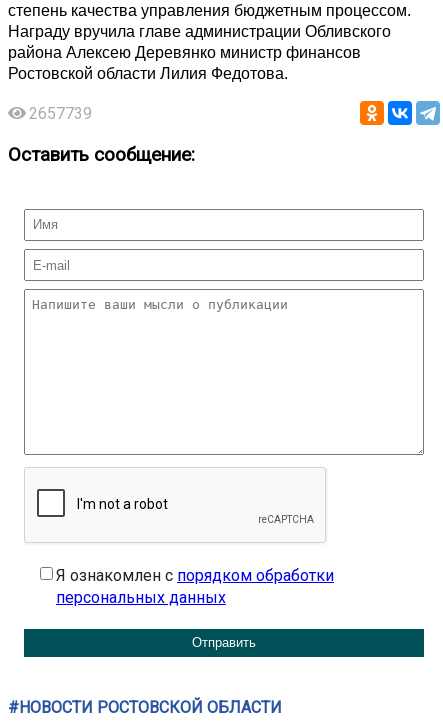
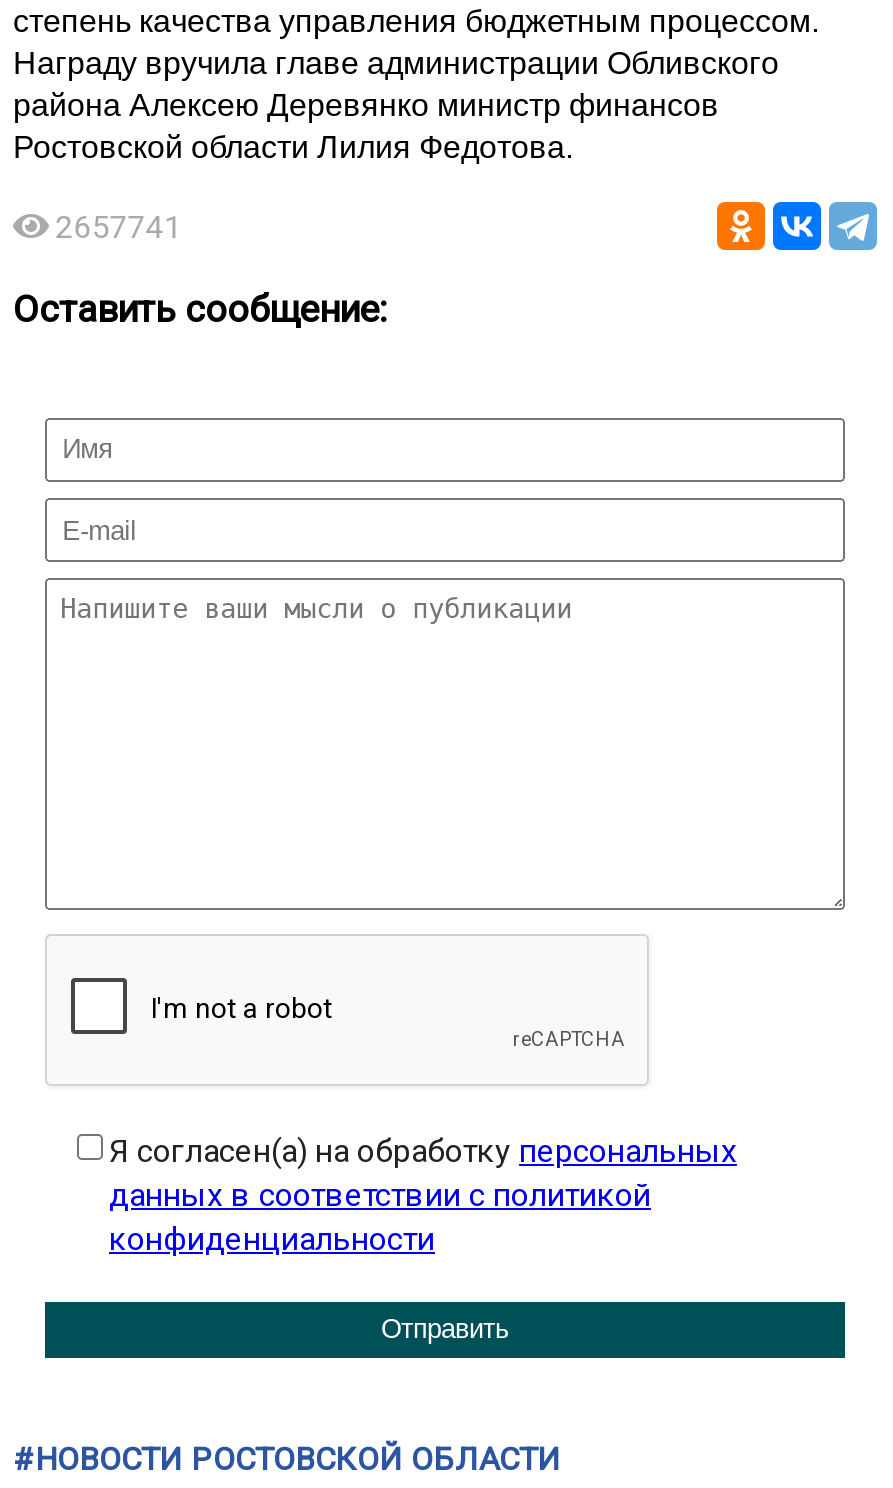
[29,104,92,123] 2657739 -> [55,207,181,245] 2657741
[56,566,334,607] Я ознакомлен с порядком обработки | персональных данных -> [109,1131,737,1257] Я согласен(а) на обработку персональных | данных в соответствии с политикой | конфиденциальности

